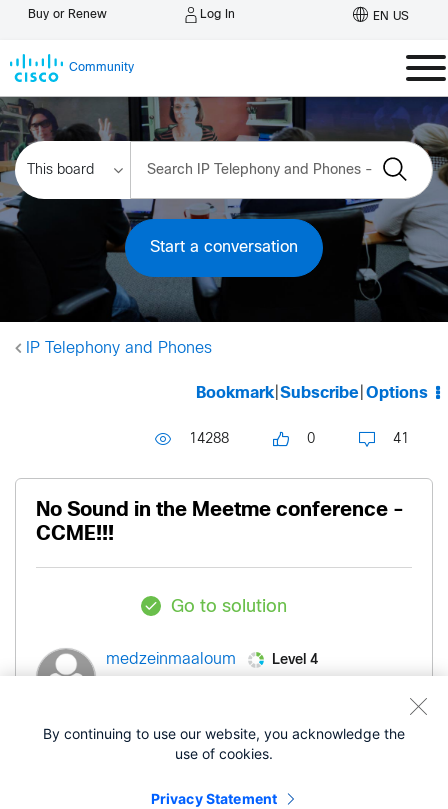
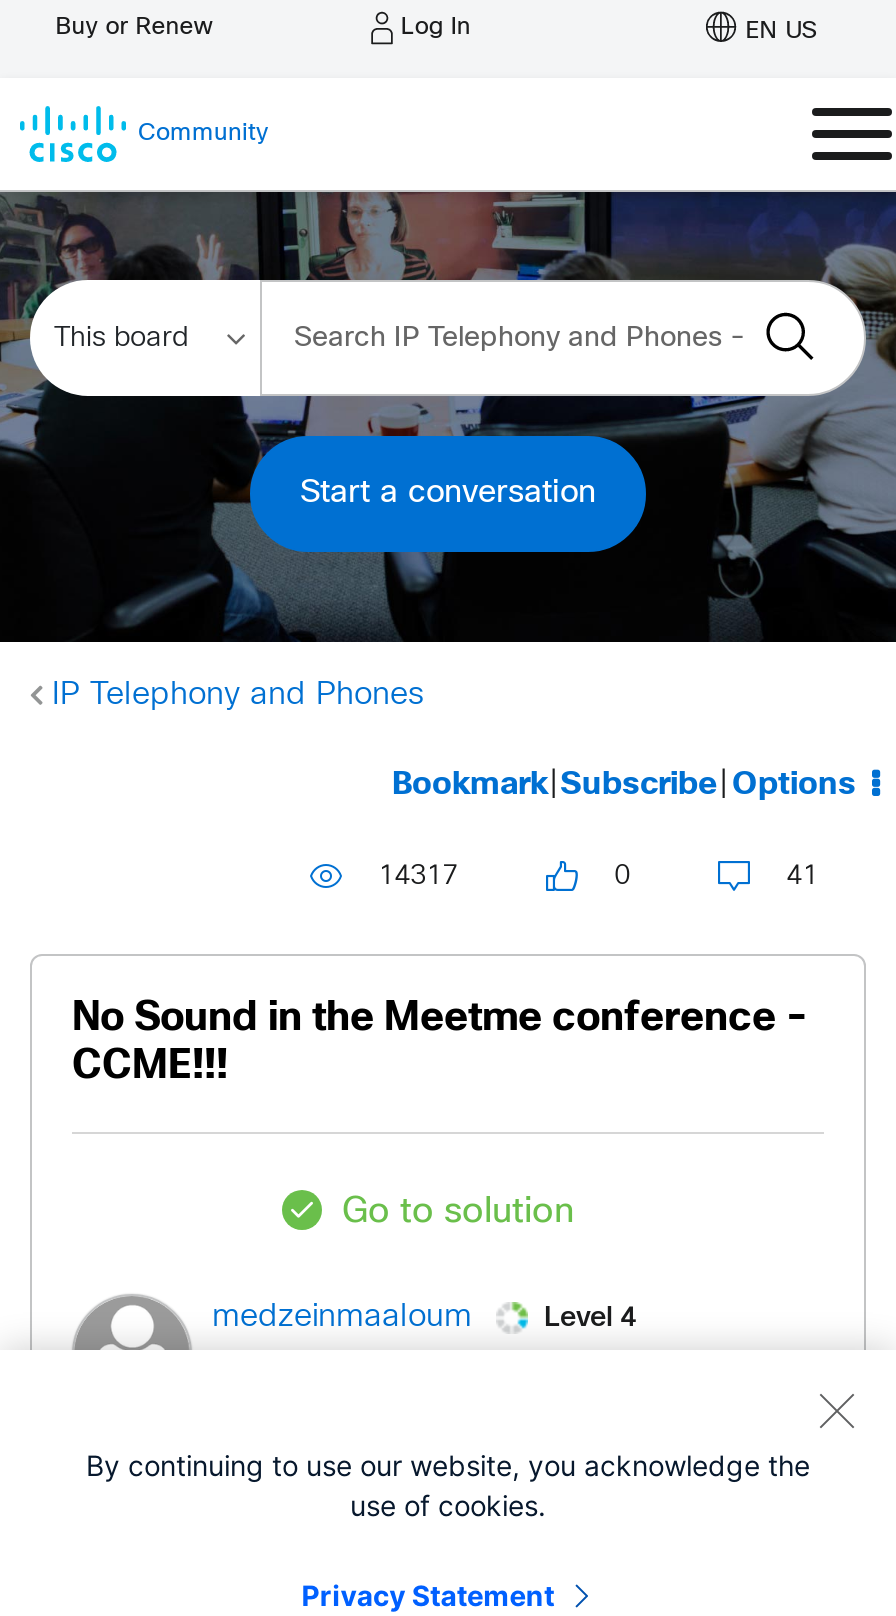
[189,433,229,446] 14288 -> [378,864,458,890] 14317

